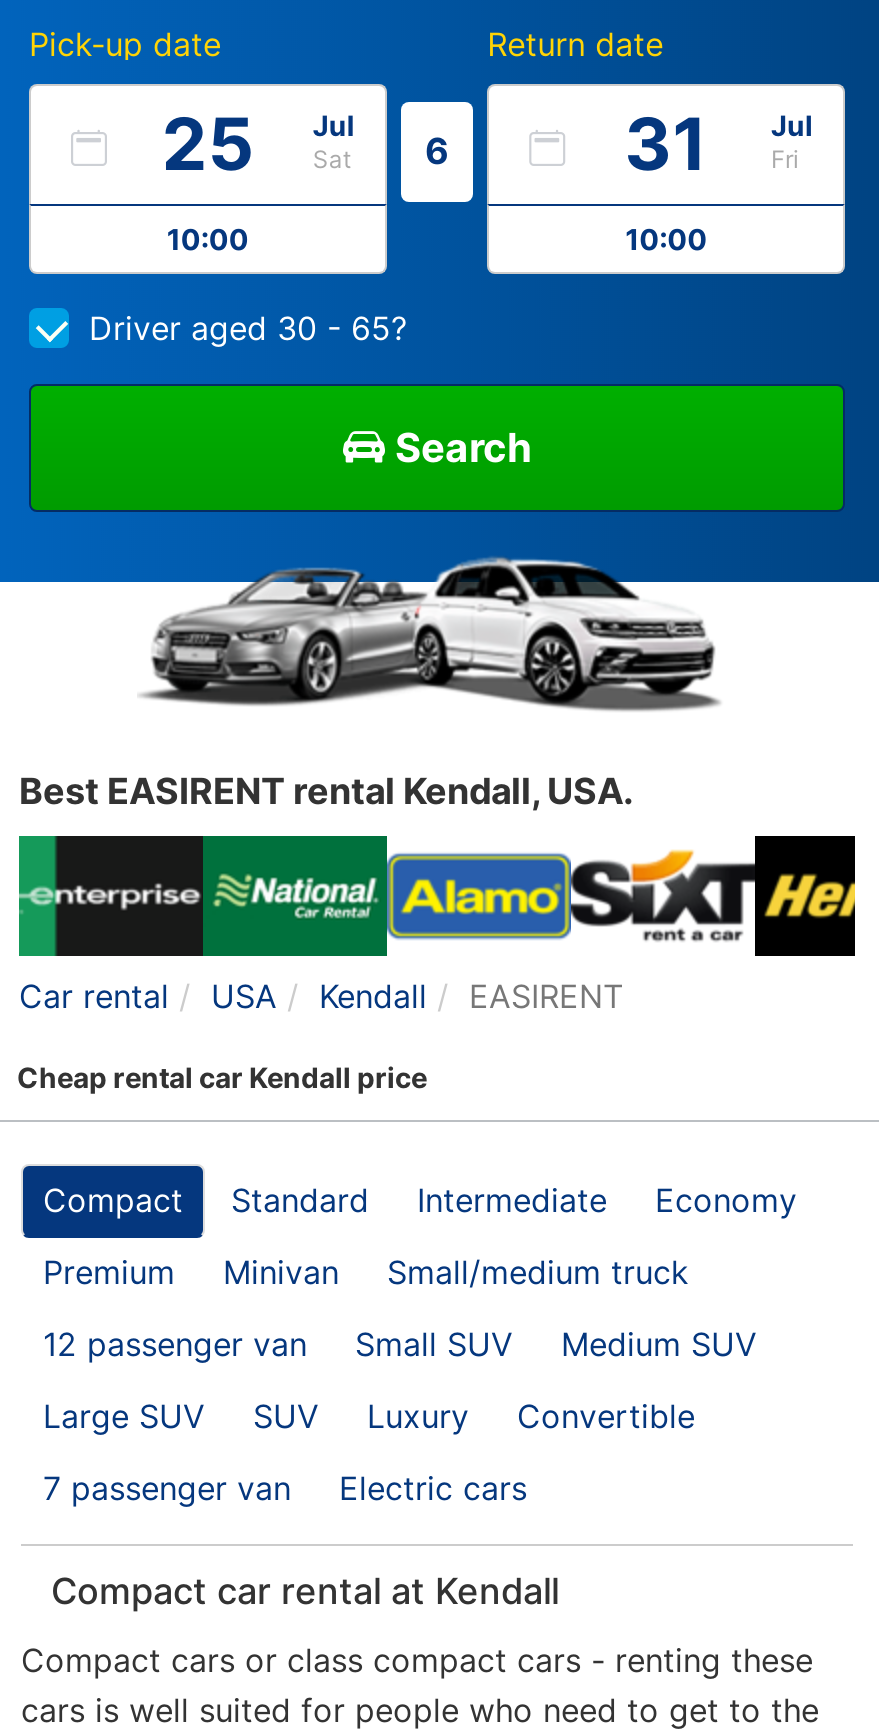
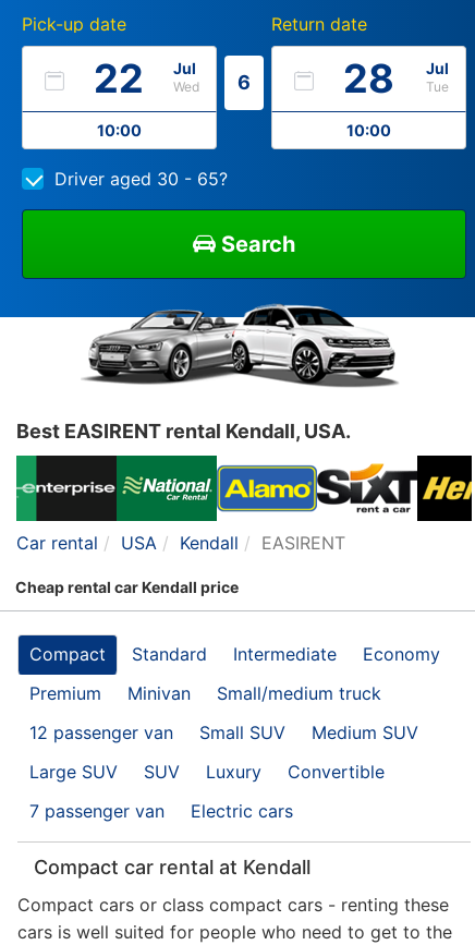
[162,100,254,188] 25 -> [94,54,144,102] 22
[624,100,708,188] 31 -> [343,54,394,102] 28
[313,144,351,174] Sat -> [173,78,199,95] Wed
[771,144,799,174] Fri -> [426,78,449,95] Tue

